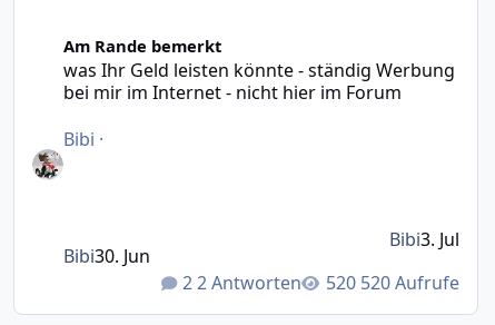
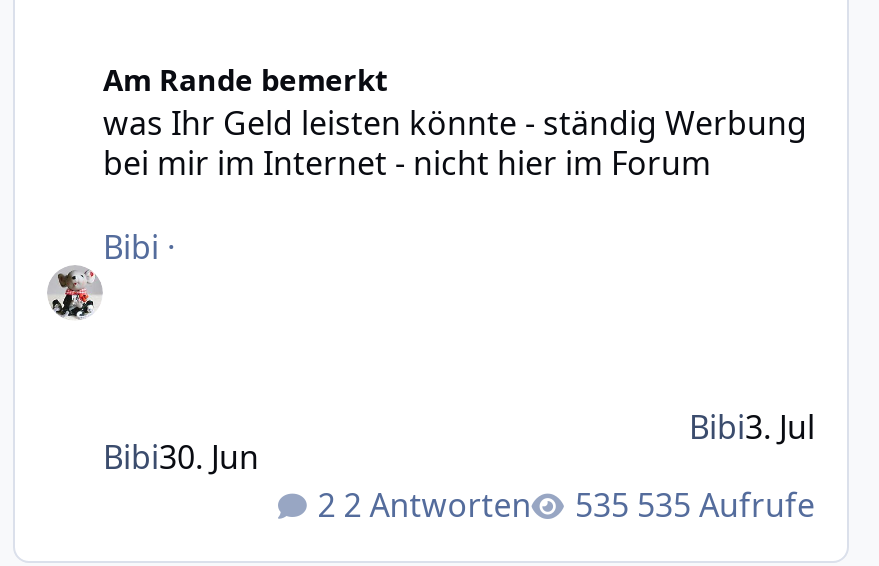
[360,271,459,295] 520 Aufrufe -> [637,483,815,527] 535 Aufrufe

